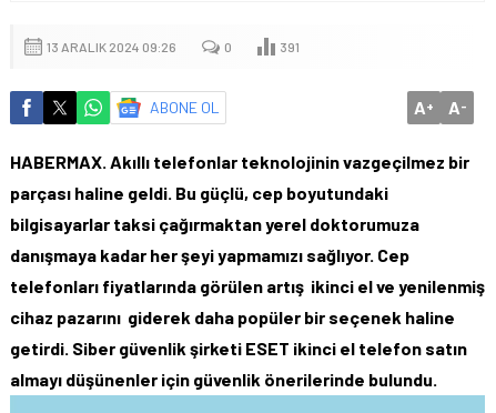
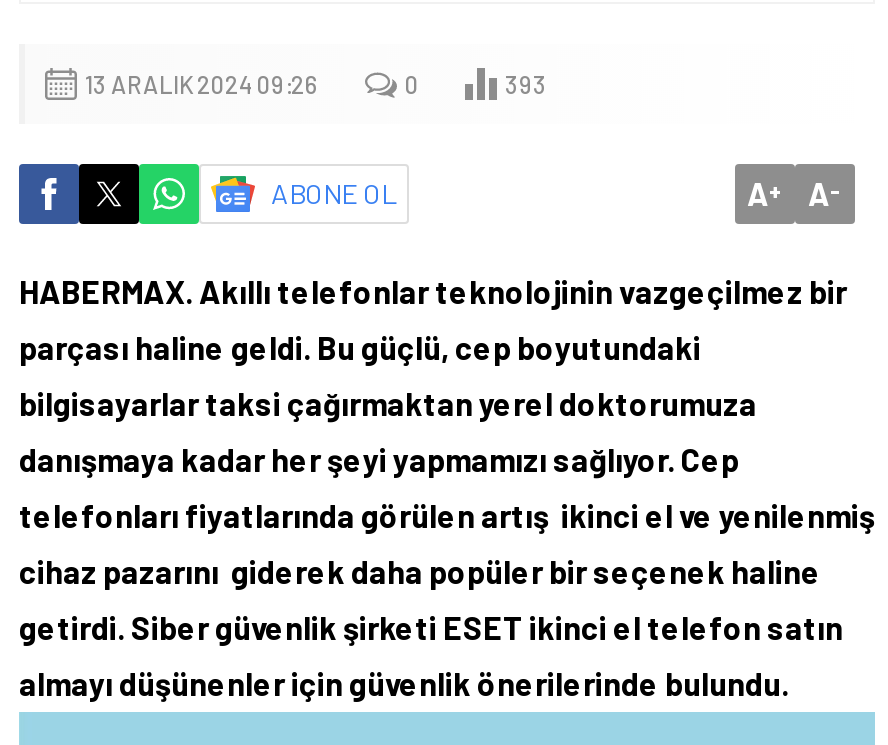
[280,39,300,54] 391 -> [505,70,547,98] 393

